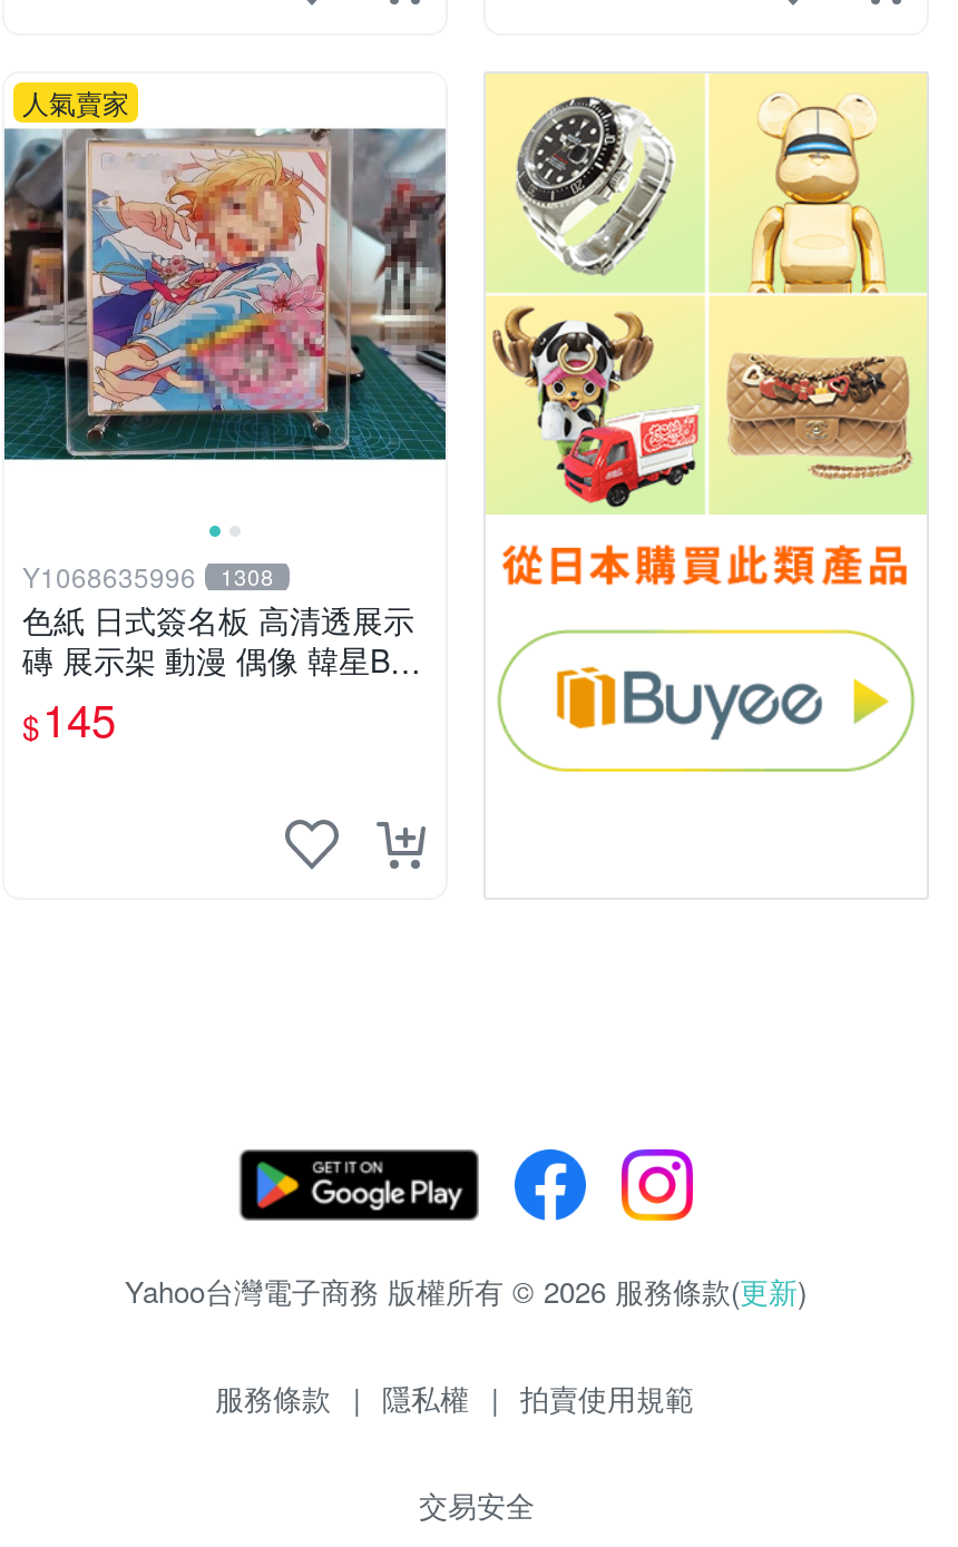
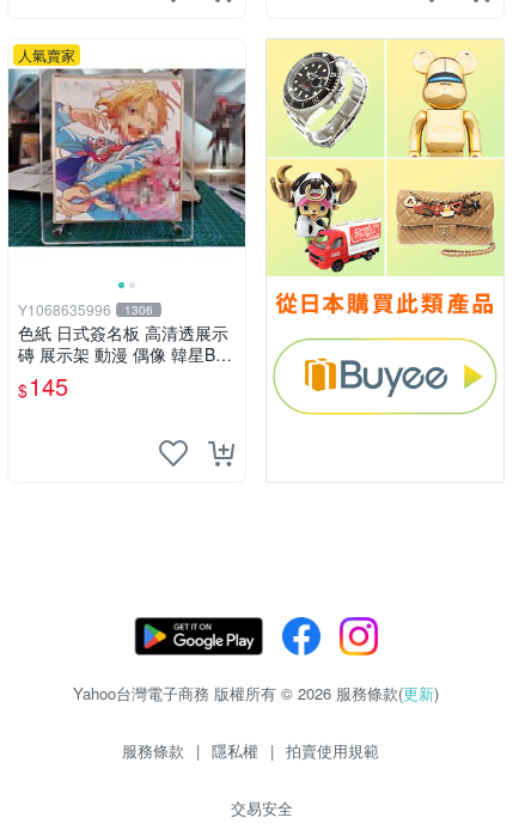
[22,558,274,595] Y1068635996 1308 -> [18,299,153,320] Y1068635996 1306

